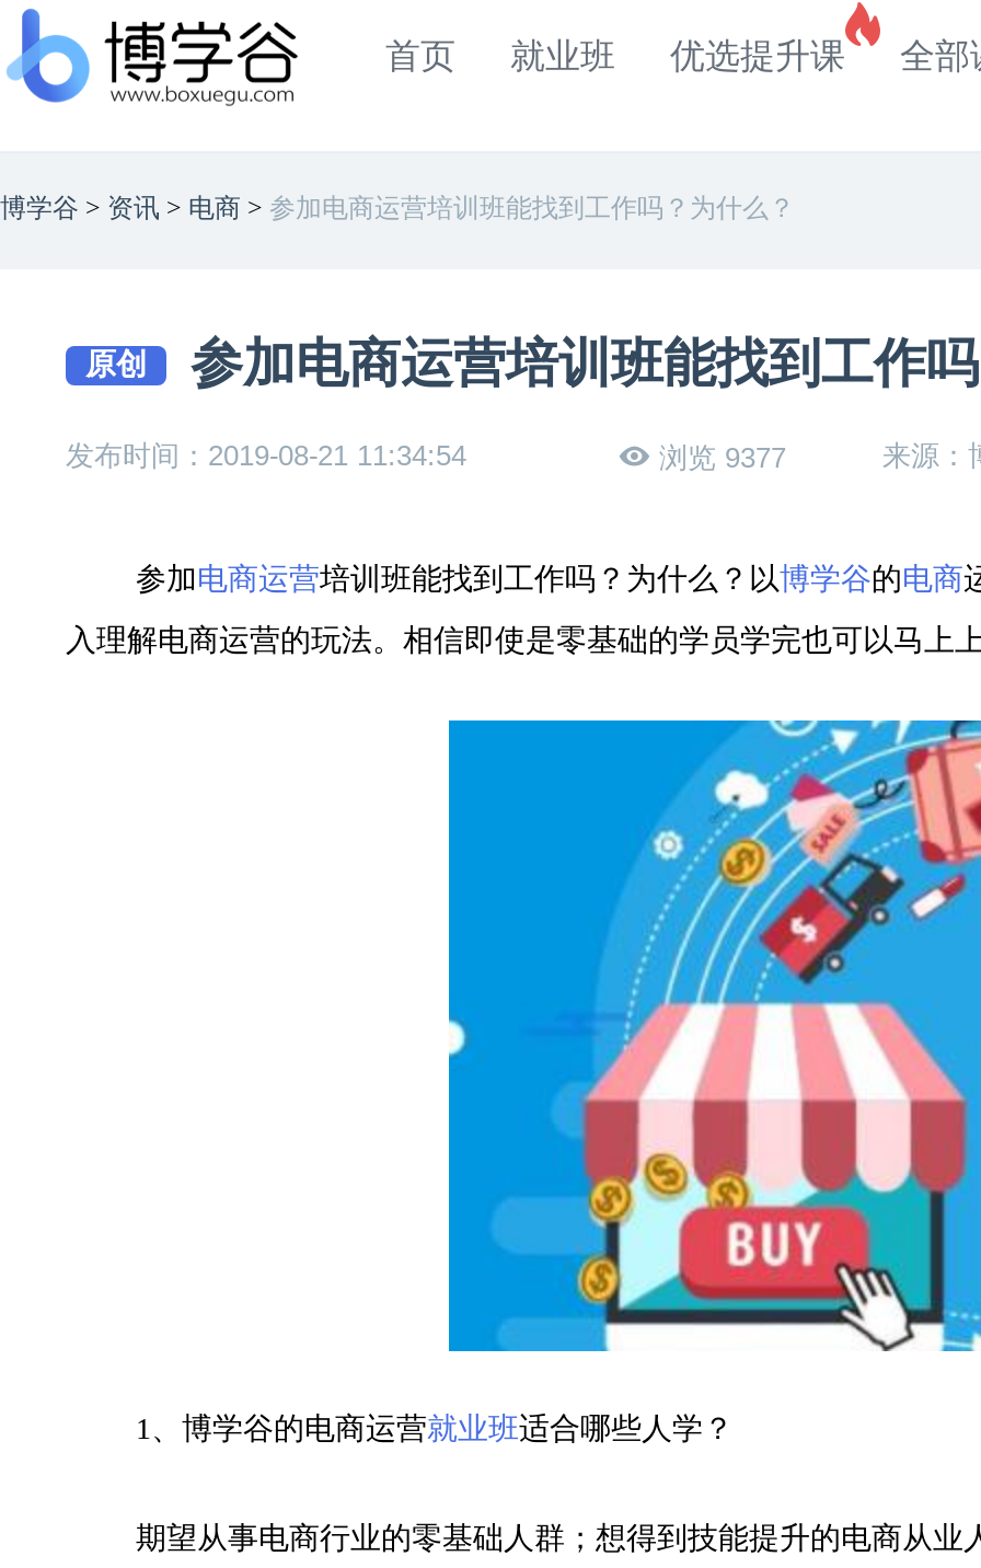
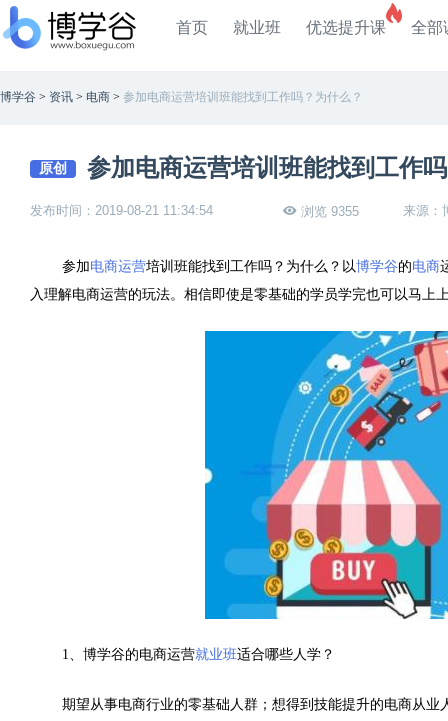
[650,441,795,474] 浏览 9377 -> [297,203,363,218] 浏览 9355

